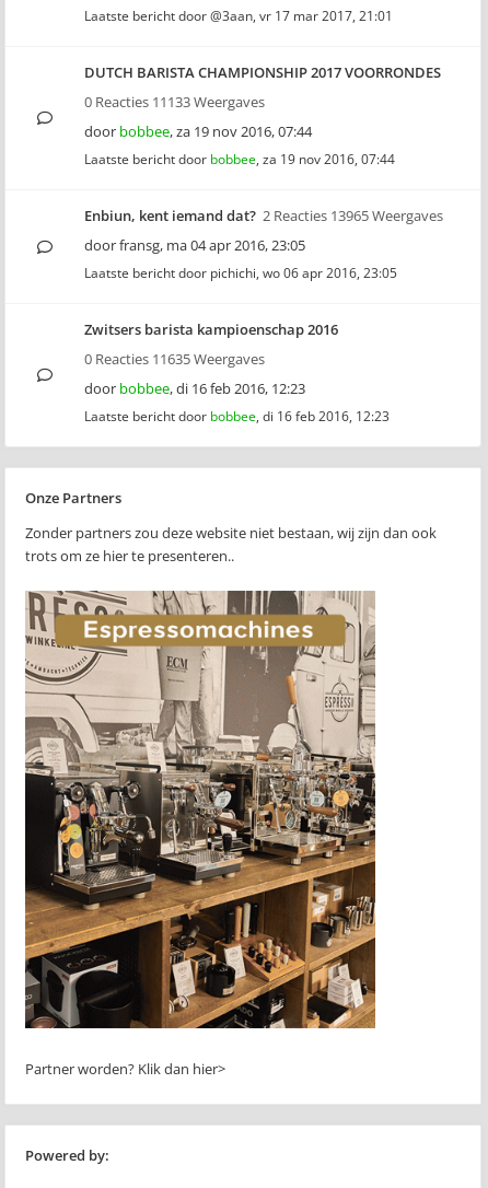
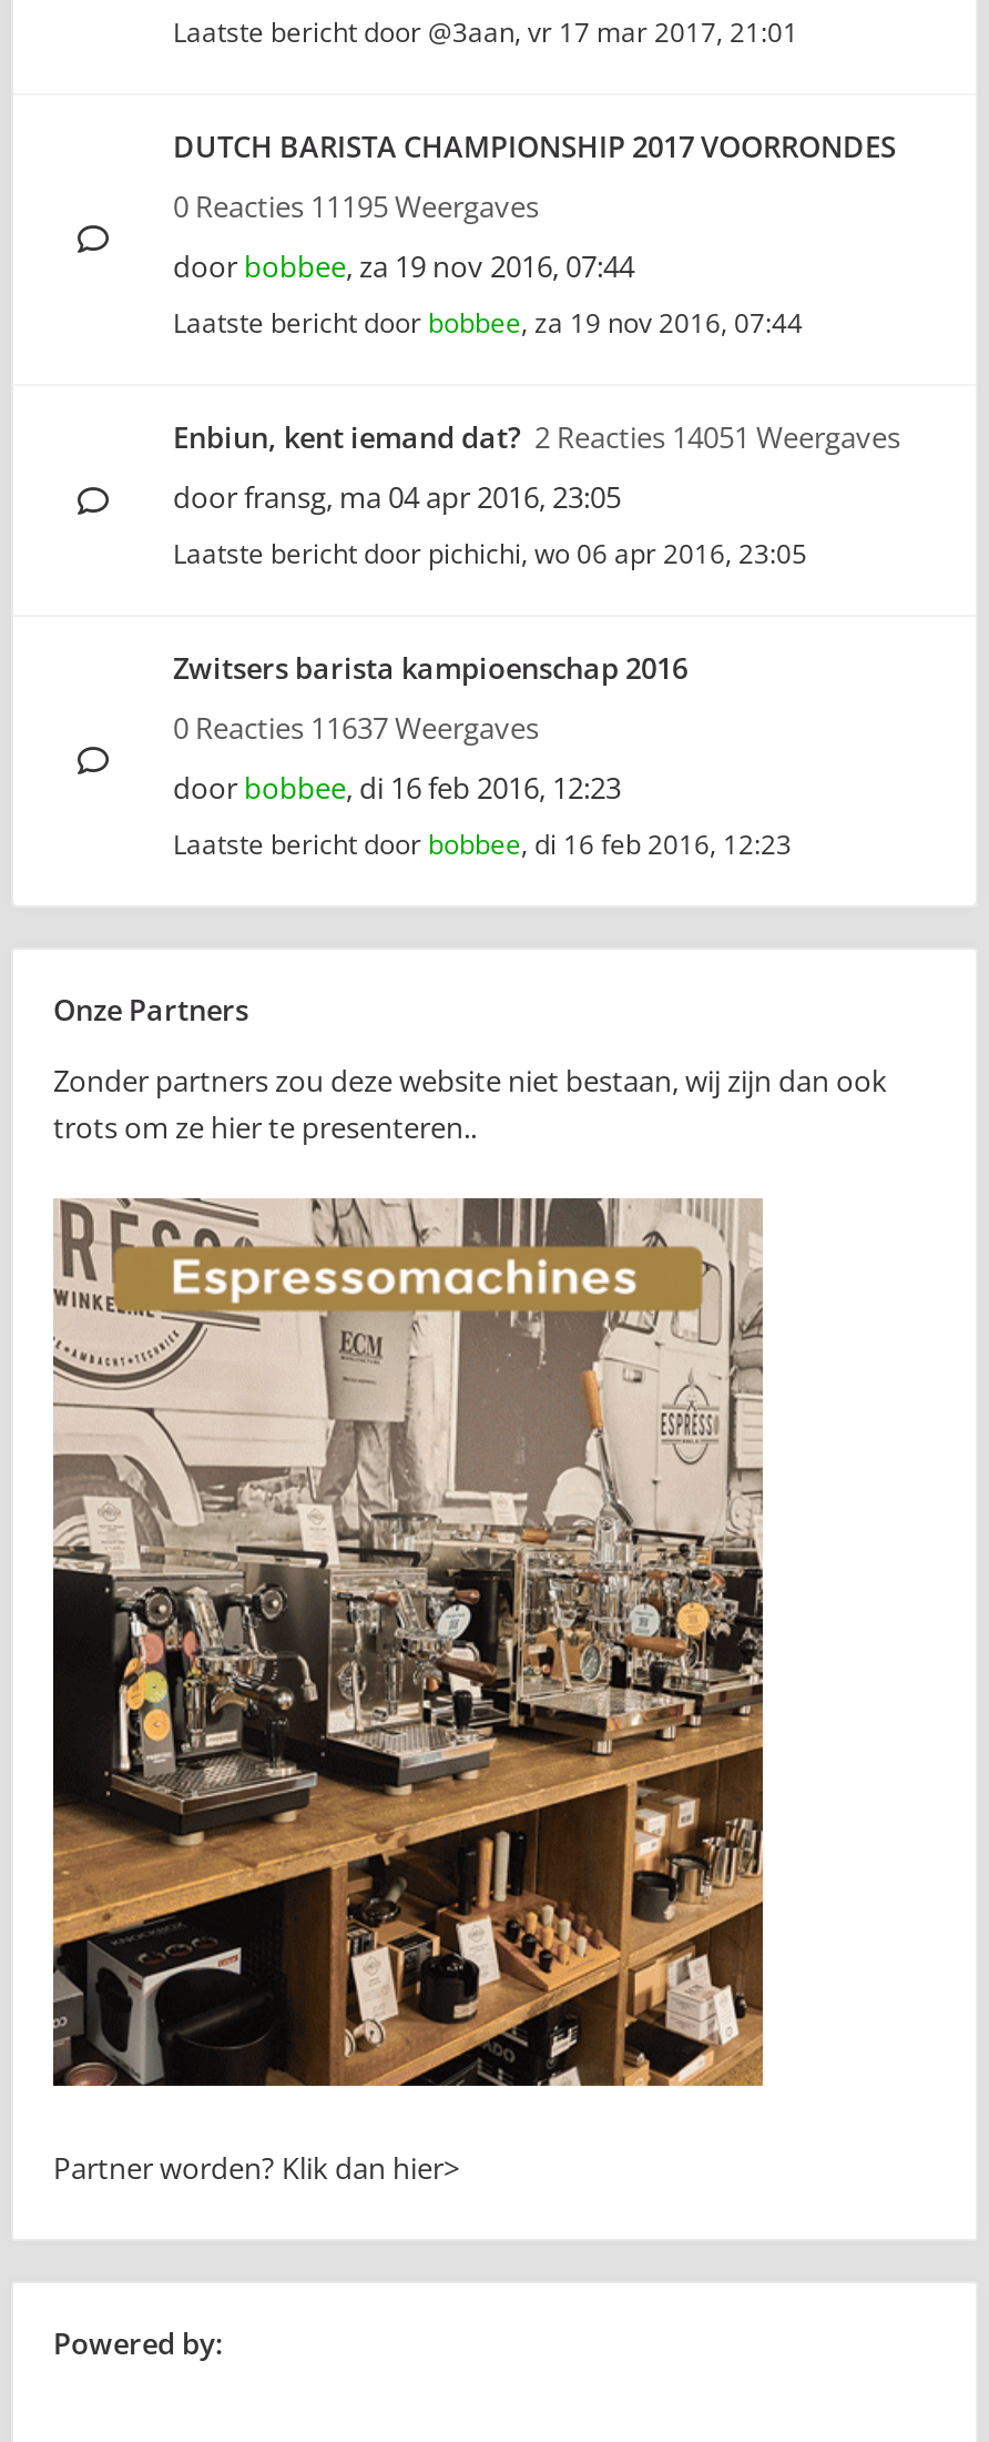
[84,92,265,112] 0 Reacties 11133 Weergaves -> [173,186,539,226] 0 Reacties 11195 Weergaves
[84,206,443,225] Enbiun, kent iemand dat? 2 Reacties 13965 Weergaves -> [173,417,900,457] Enbiun, kent iemand dat? 2 Reacties 14051 Weergaves
[84,349,265,369] 0 Reacties 11635 Weergaves -> [173,708,539,748] 0 Reacties 11637 Weergaves

